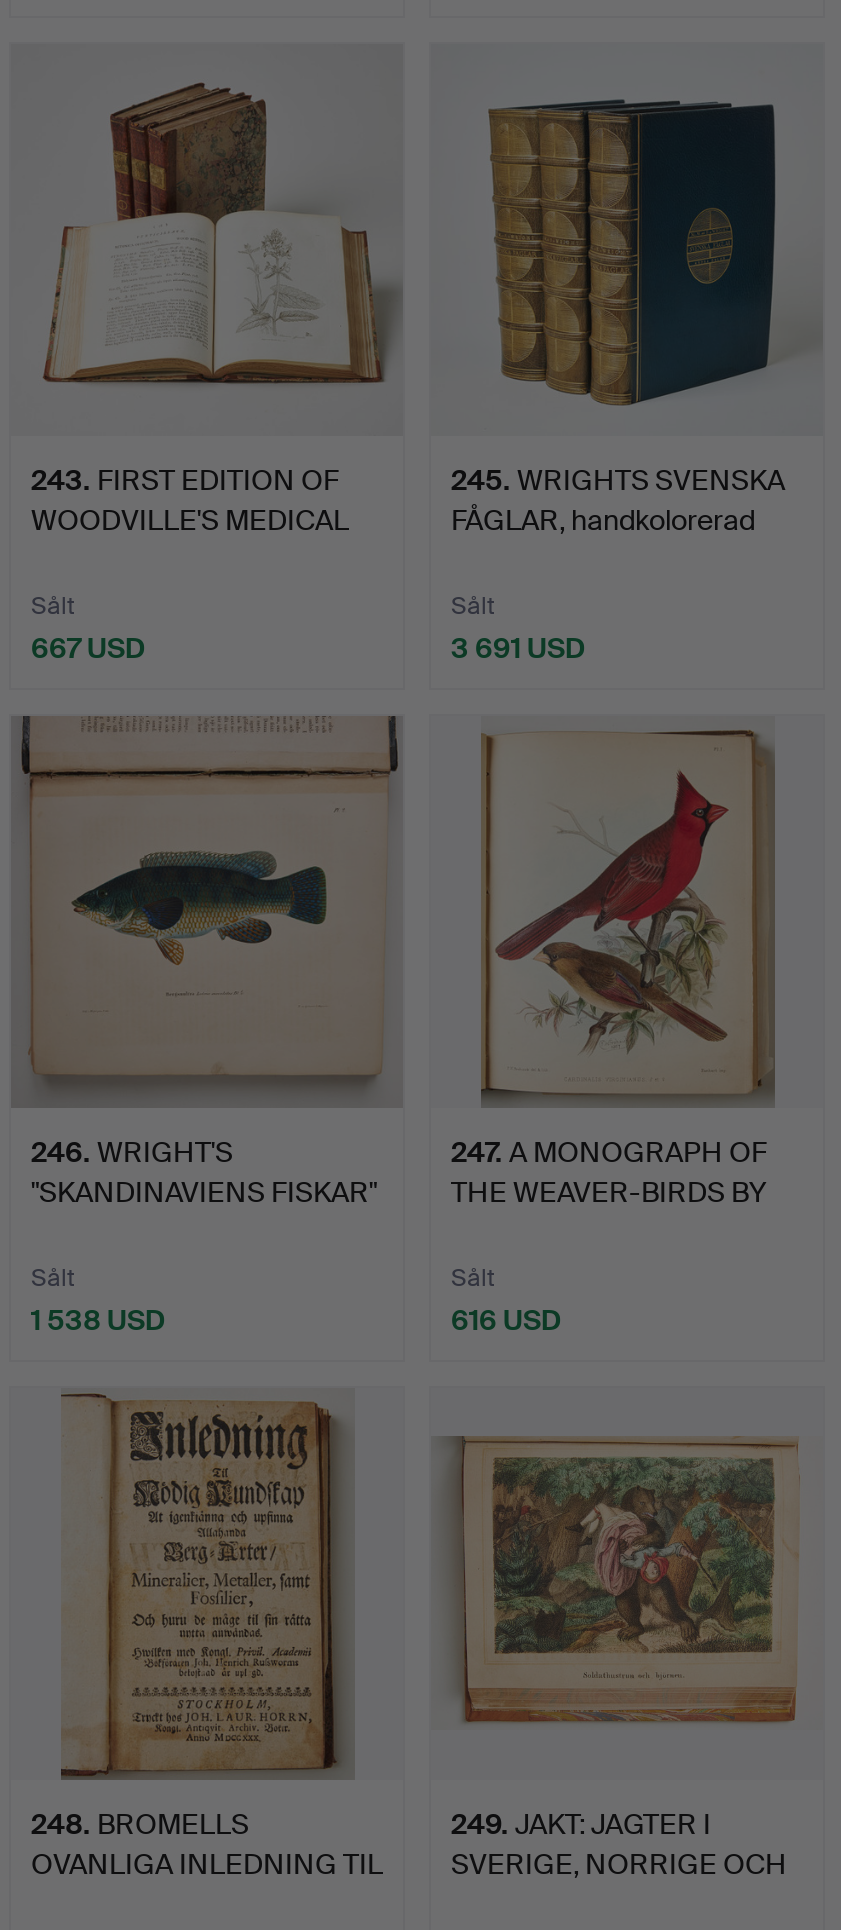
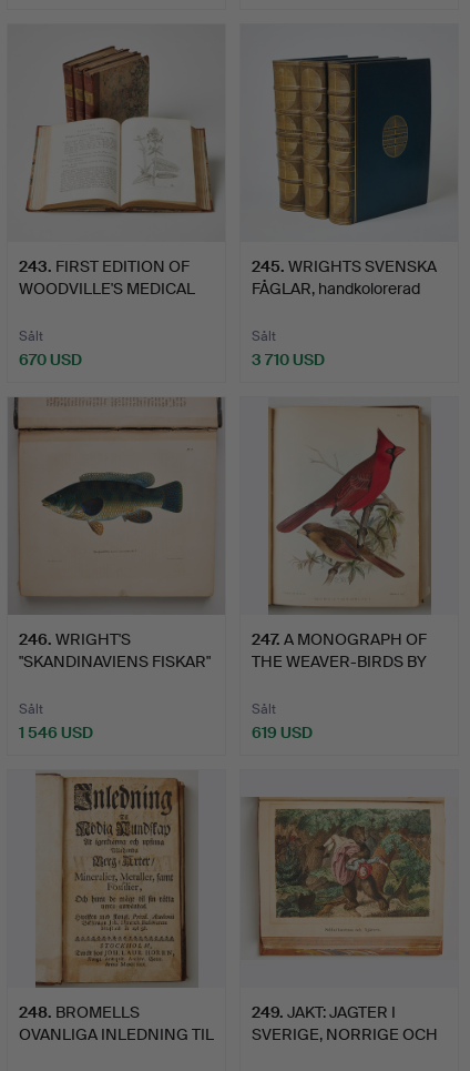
[31,630,145,666] 667 USD -> [19,349,82,369] 670 USD
[451,630,585,666] 3 691 USD -> [252,349,325,369] 3 710 USD
[31,1302,165,1338] 1 538 USD -> [19,722,93,742] 1 546 USD
[451,1302,561,1338] 616 USD -> [252,722,313,742] 619 USD

